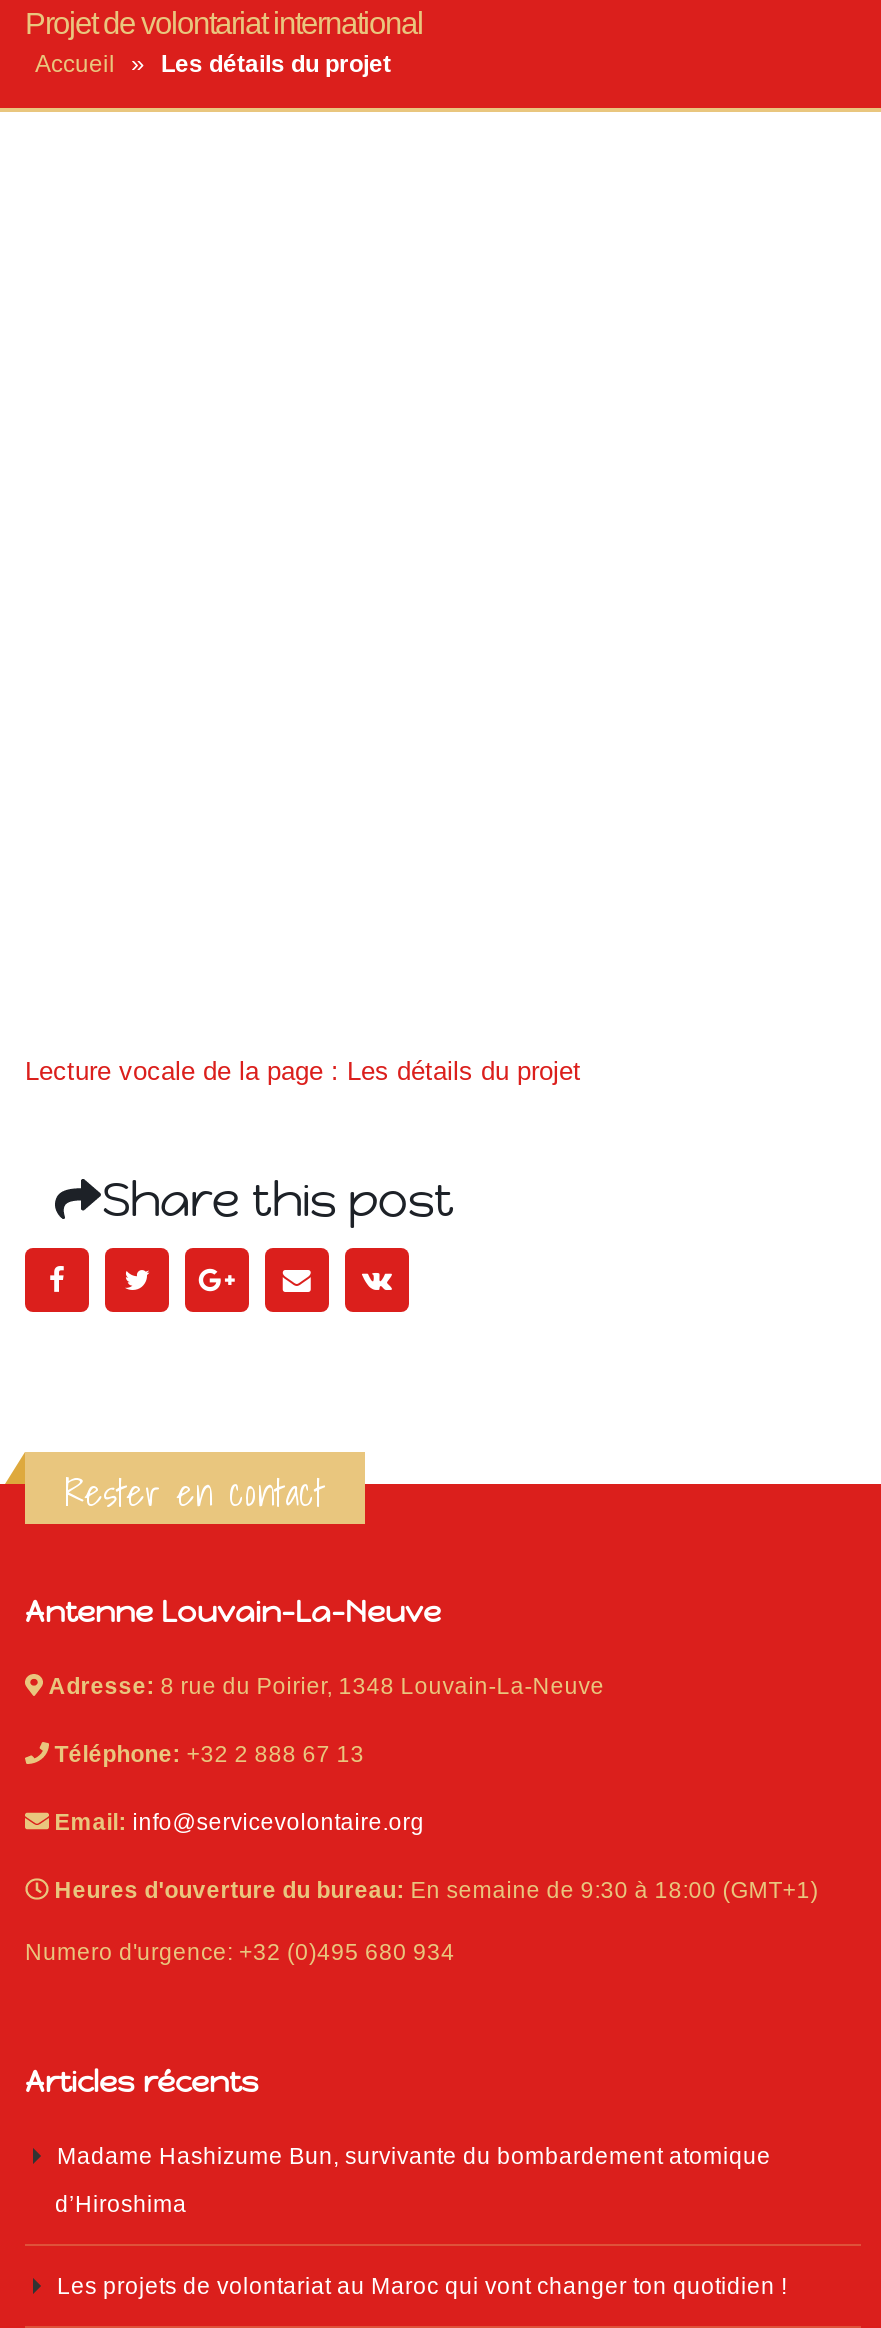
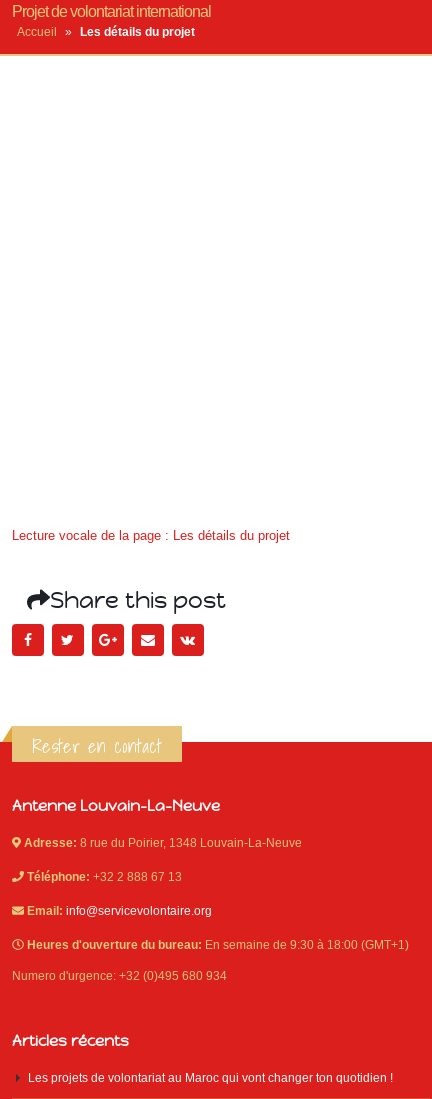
[55,2142,771,2216] Madame Hashizume Bun, survivante du bombardement atomique | d’Hiroshima -> none

